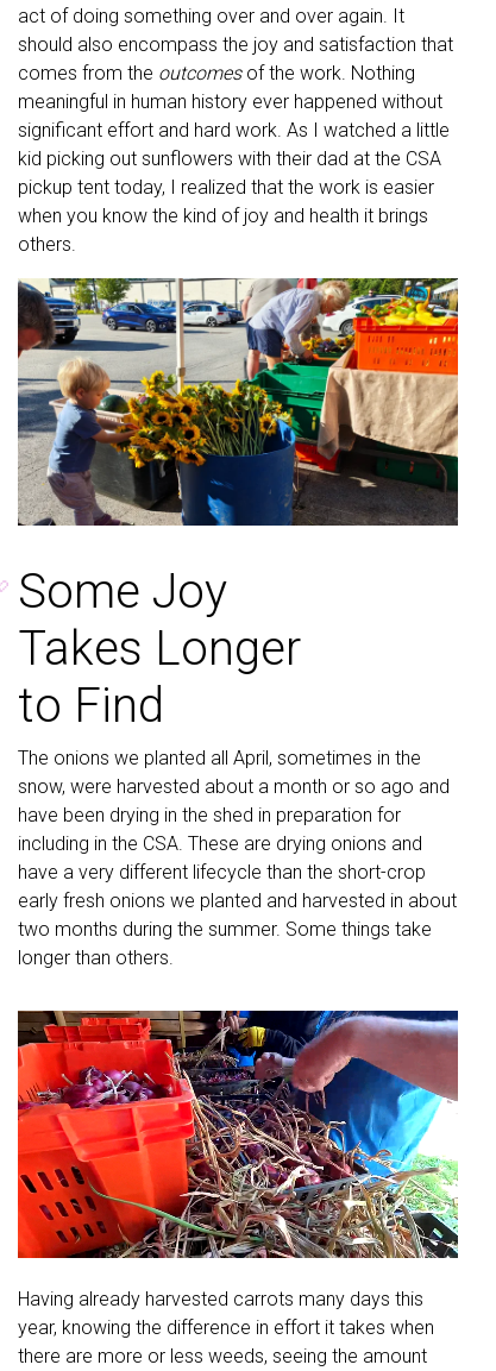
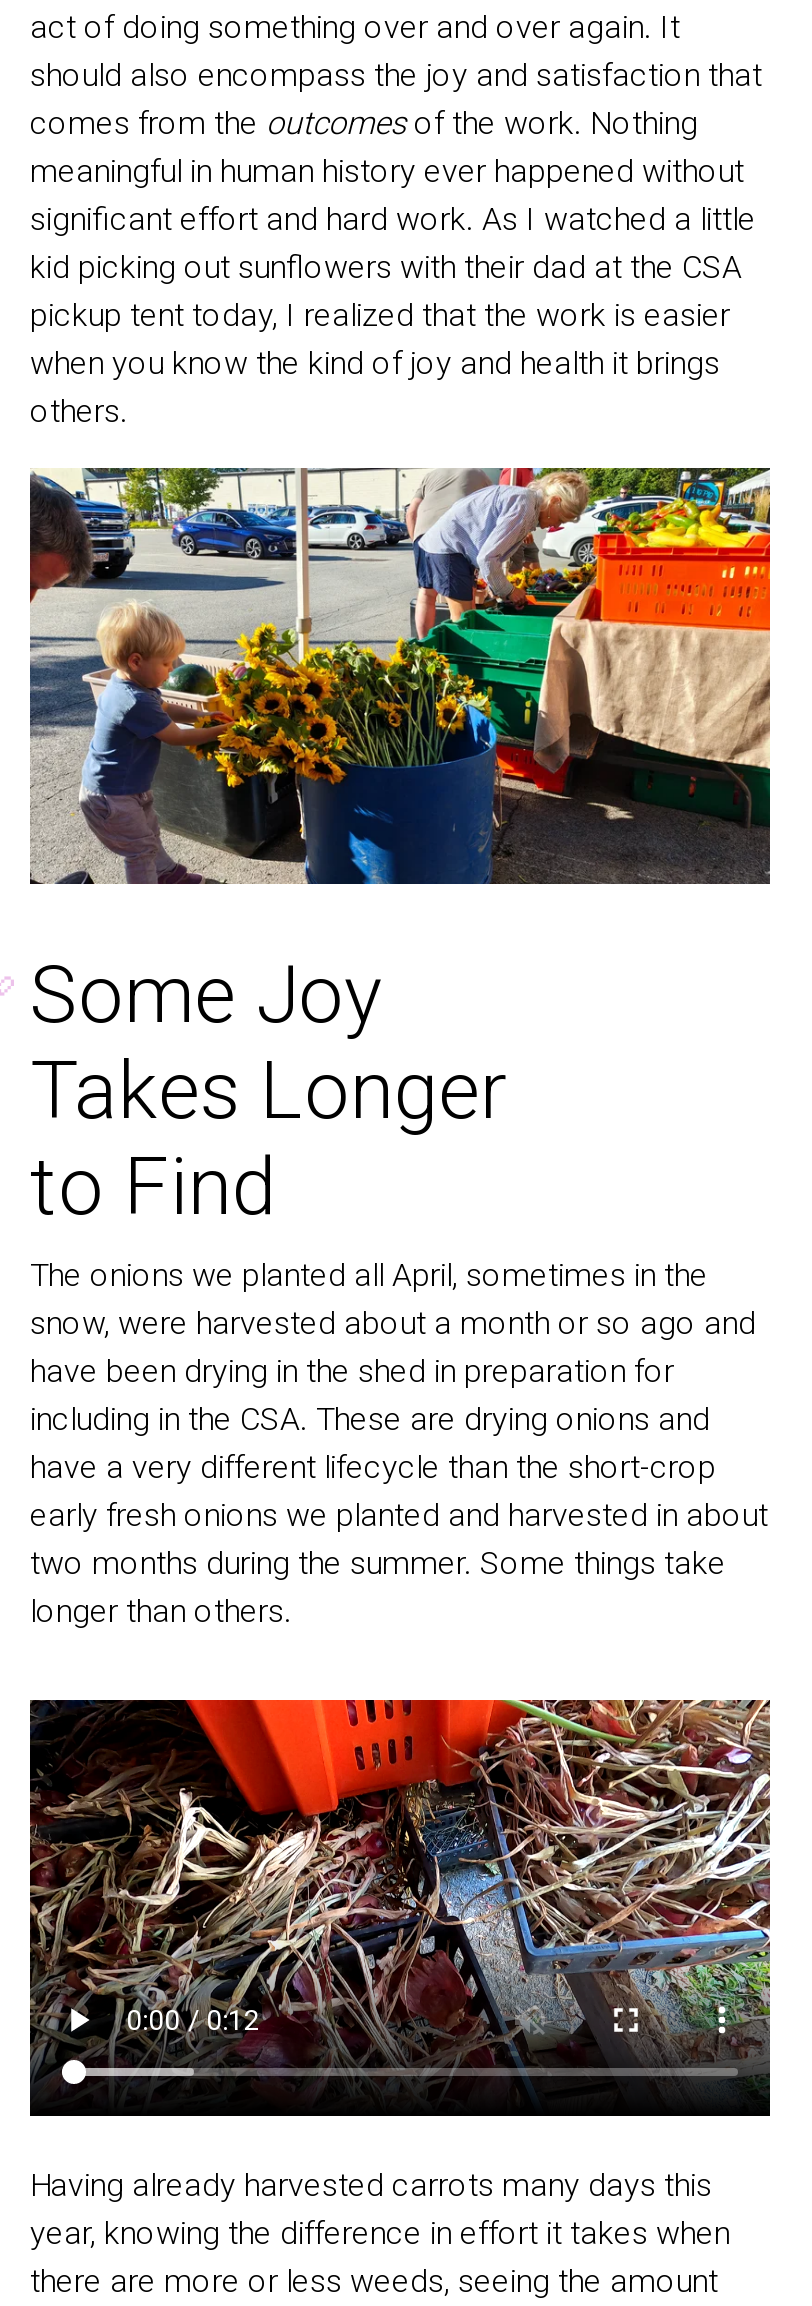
[17,1010,459,1259] [image] -> [28,1698,772,2118] [image]

